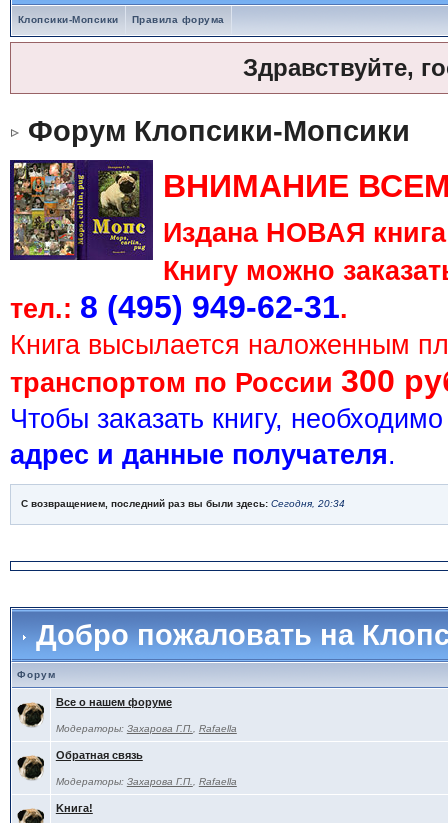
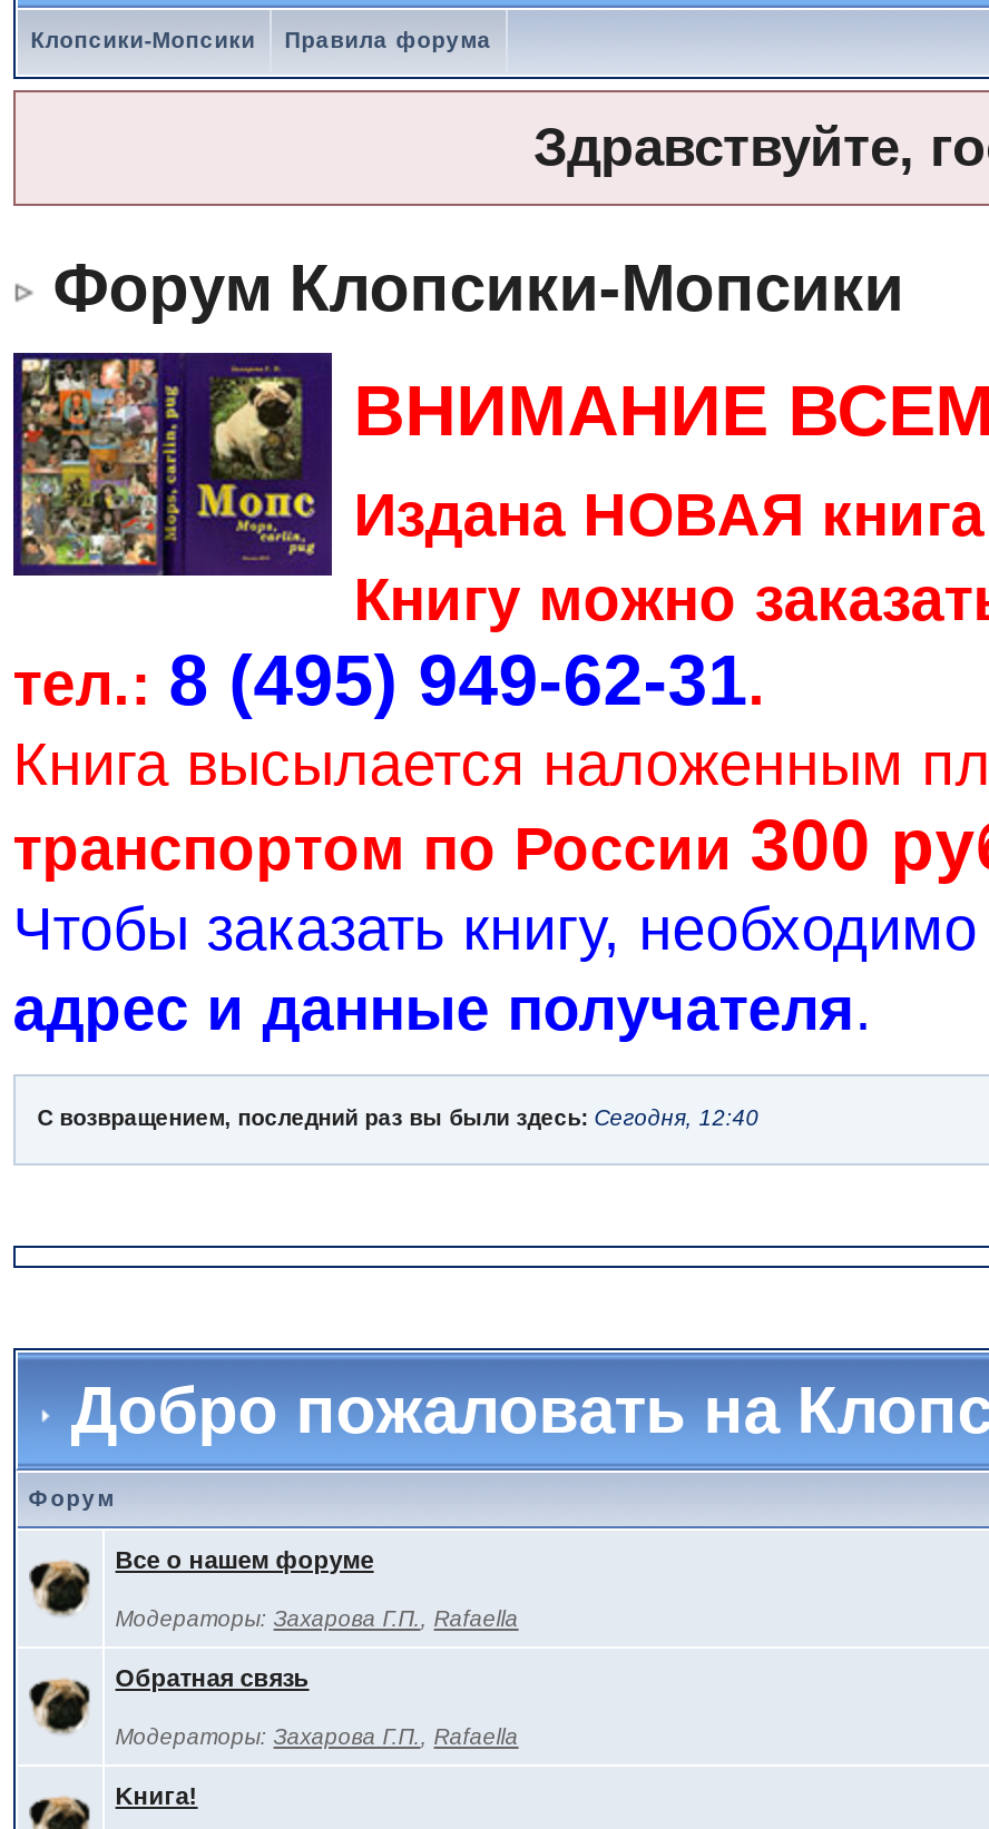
[21,498,345,509] С возвращением, последний раз вы были здесь: Сегодня, 20:34 -> [37,1105,759,1130] С возвращением, последний раз вы были здесь: Сегодня, 12:40

